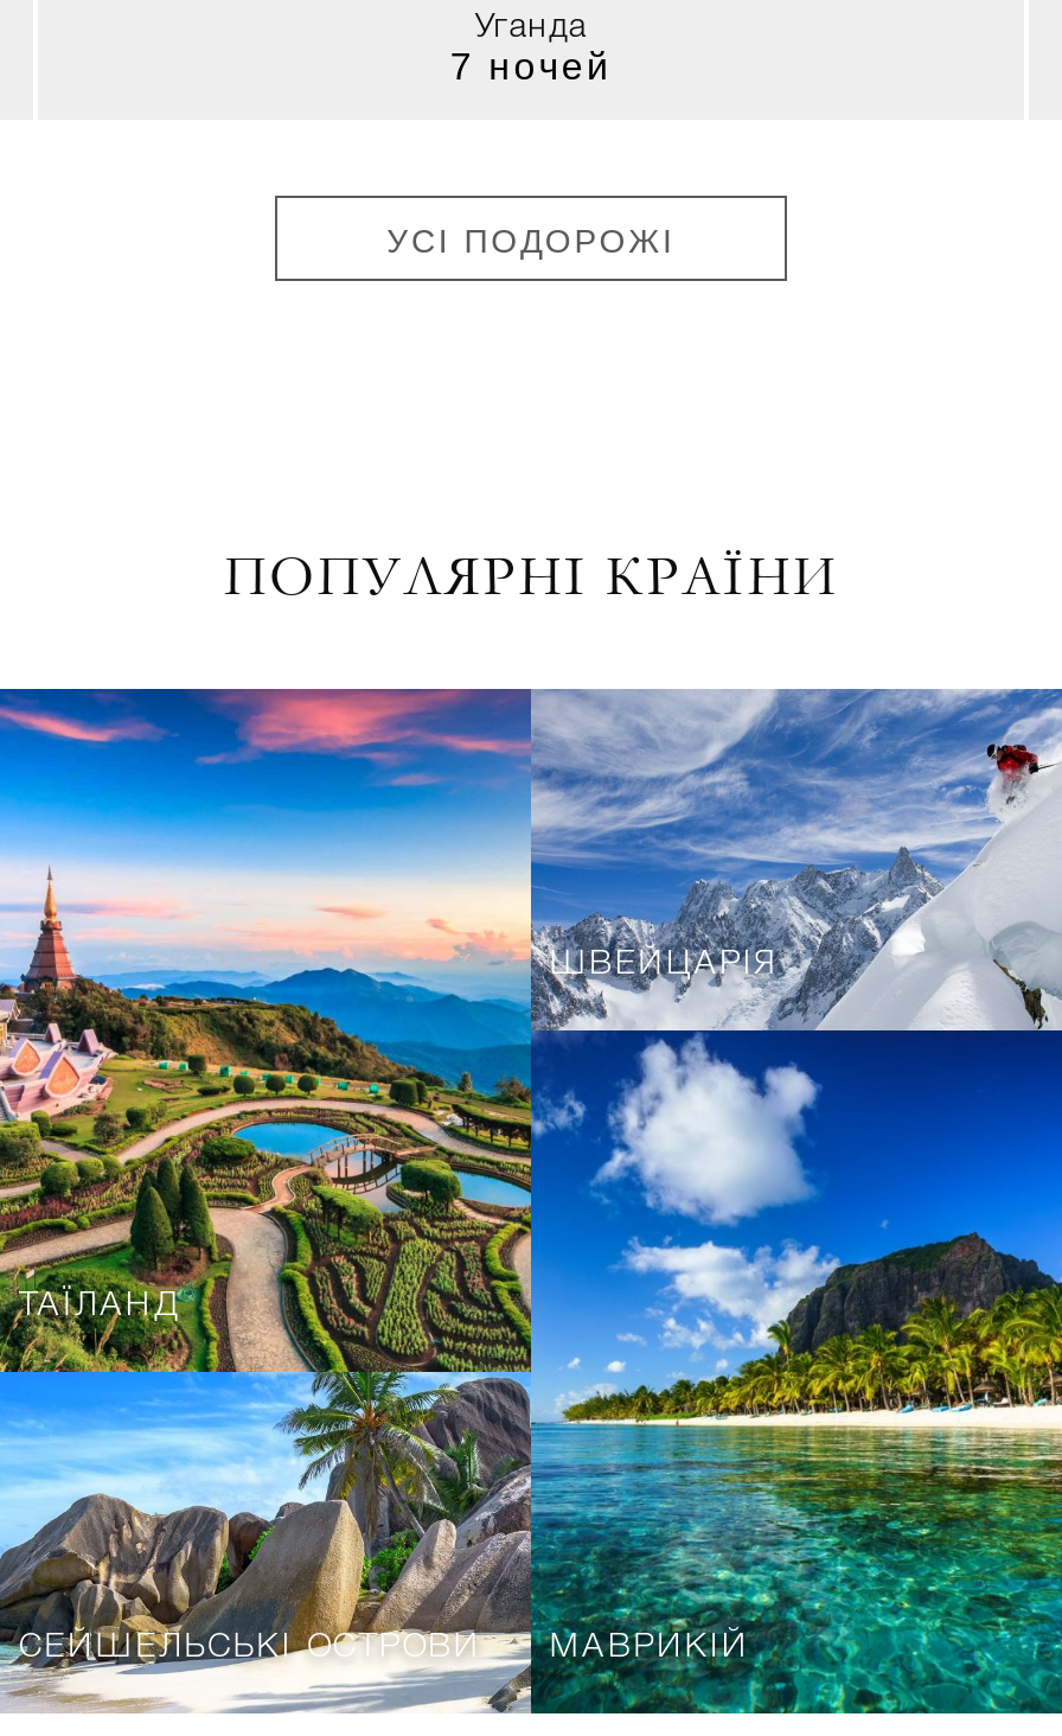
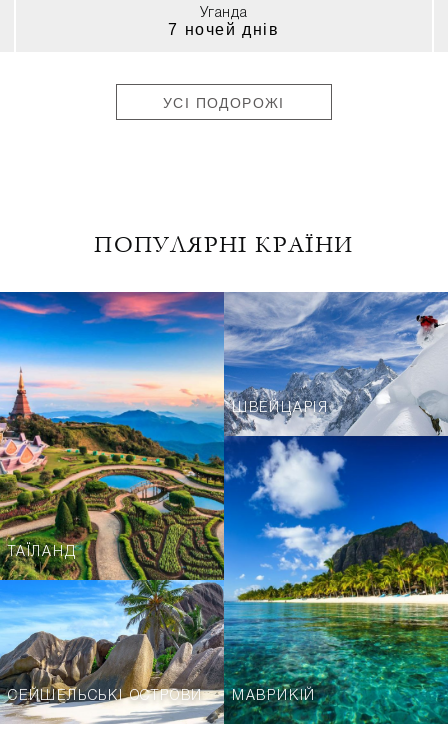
[450,46,612,87] 7 ночей -> [168,21,280,38] 7 ночей днів

